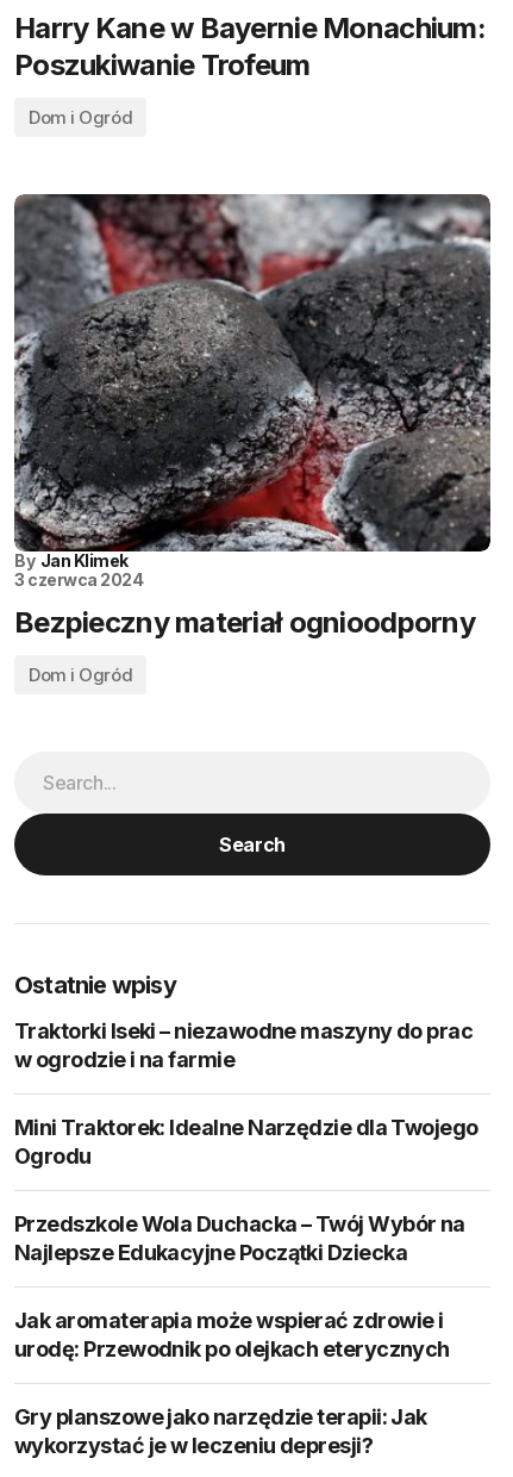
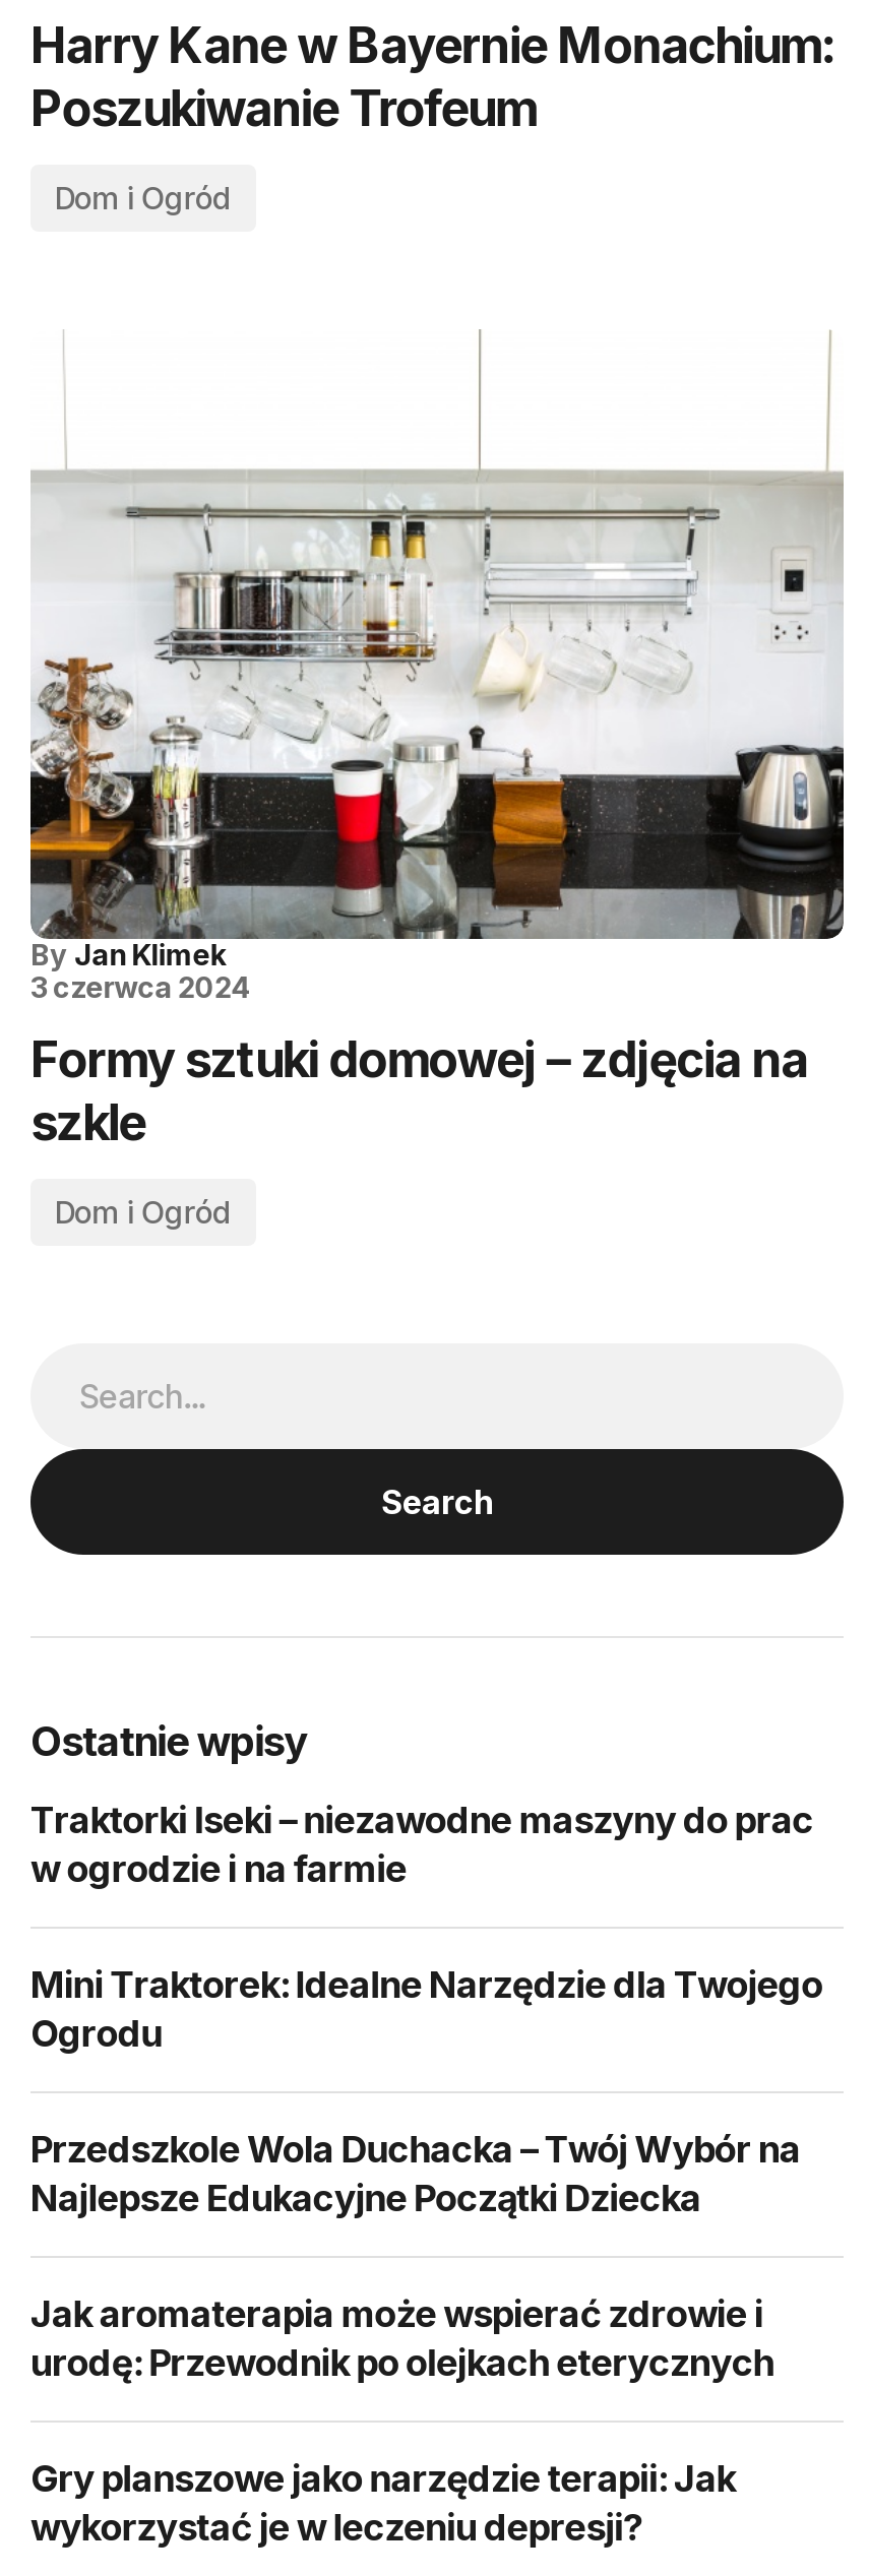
[13,193,492,553] [image] -> [28,329,846,941] [image]
[14,605,475,640] Bezpieczny materiał ognioodporny -> [30,1030,807,1152] Formy sztuki domowej – zdjęcia na | szkle

